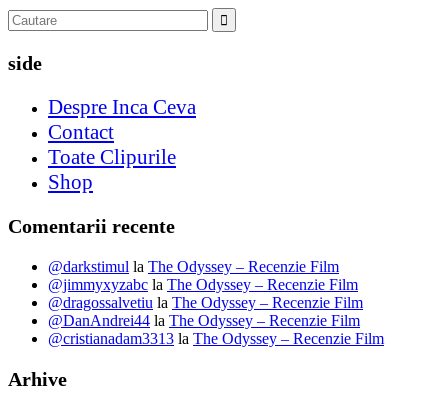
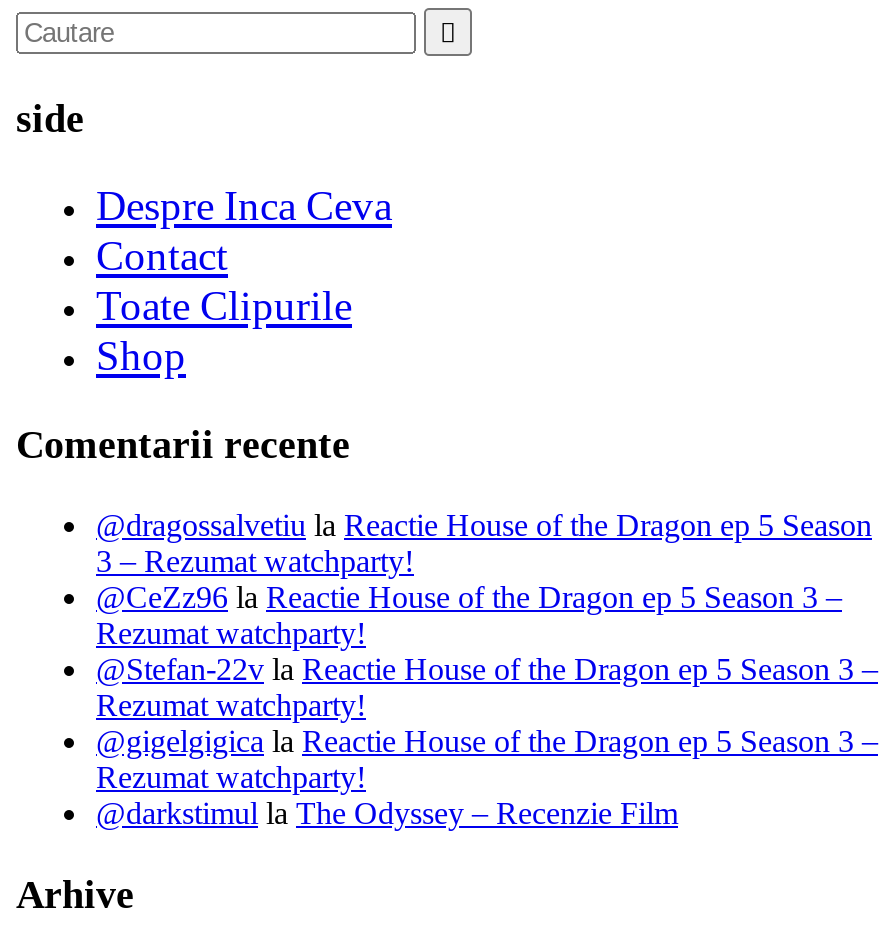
none -> [96,508,878,794] @dragossalvetiu la Reactie House of the Dragon ep 5 Season | 3 – Rezumat watchparty! | @CeZz96 la Reactie House of the Dragon ep 5 Season 3 – | Rezumat watchparty! | @Stefan-22v laReactie House of the Dragon ep 5 Season 3 – | Rezumat watchparty! | @gigelgigica laReactie House of the Dragon ep 5 Season 3 – | Rezumat watchparty!
moved [48,258,339,275] -> [96,796,678,830]: @darkstimul la The Odyssey – Recenzie Film
[48,276,384,347] @jimmyxyzabc la The Odyssey – Recenzie Film | @dragossalvetiu la The Odyssey – Recenzie Film | @DanAndrei44 la The Odyssey – Recenzie Film | @cristianadam3313 la The Odyssey – Recenzie Film -> none

